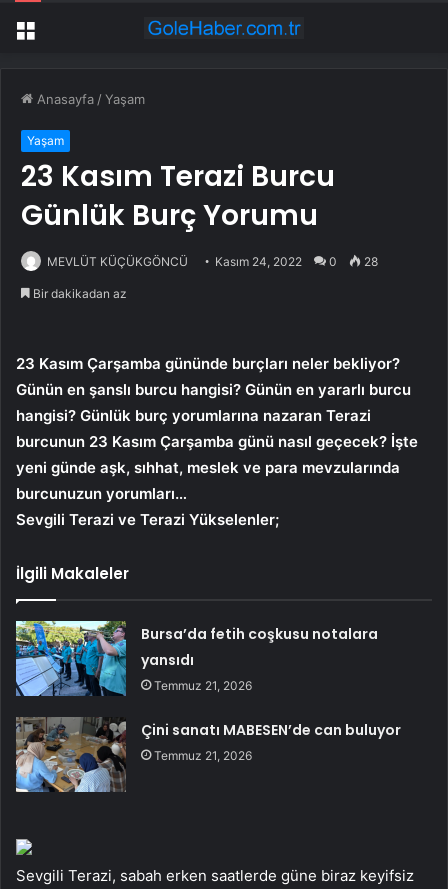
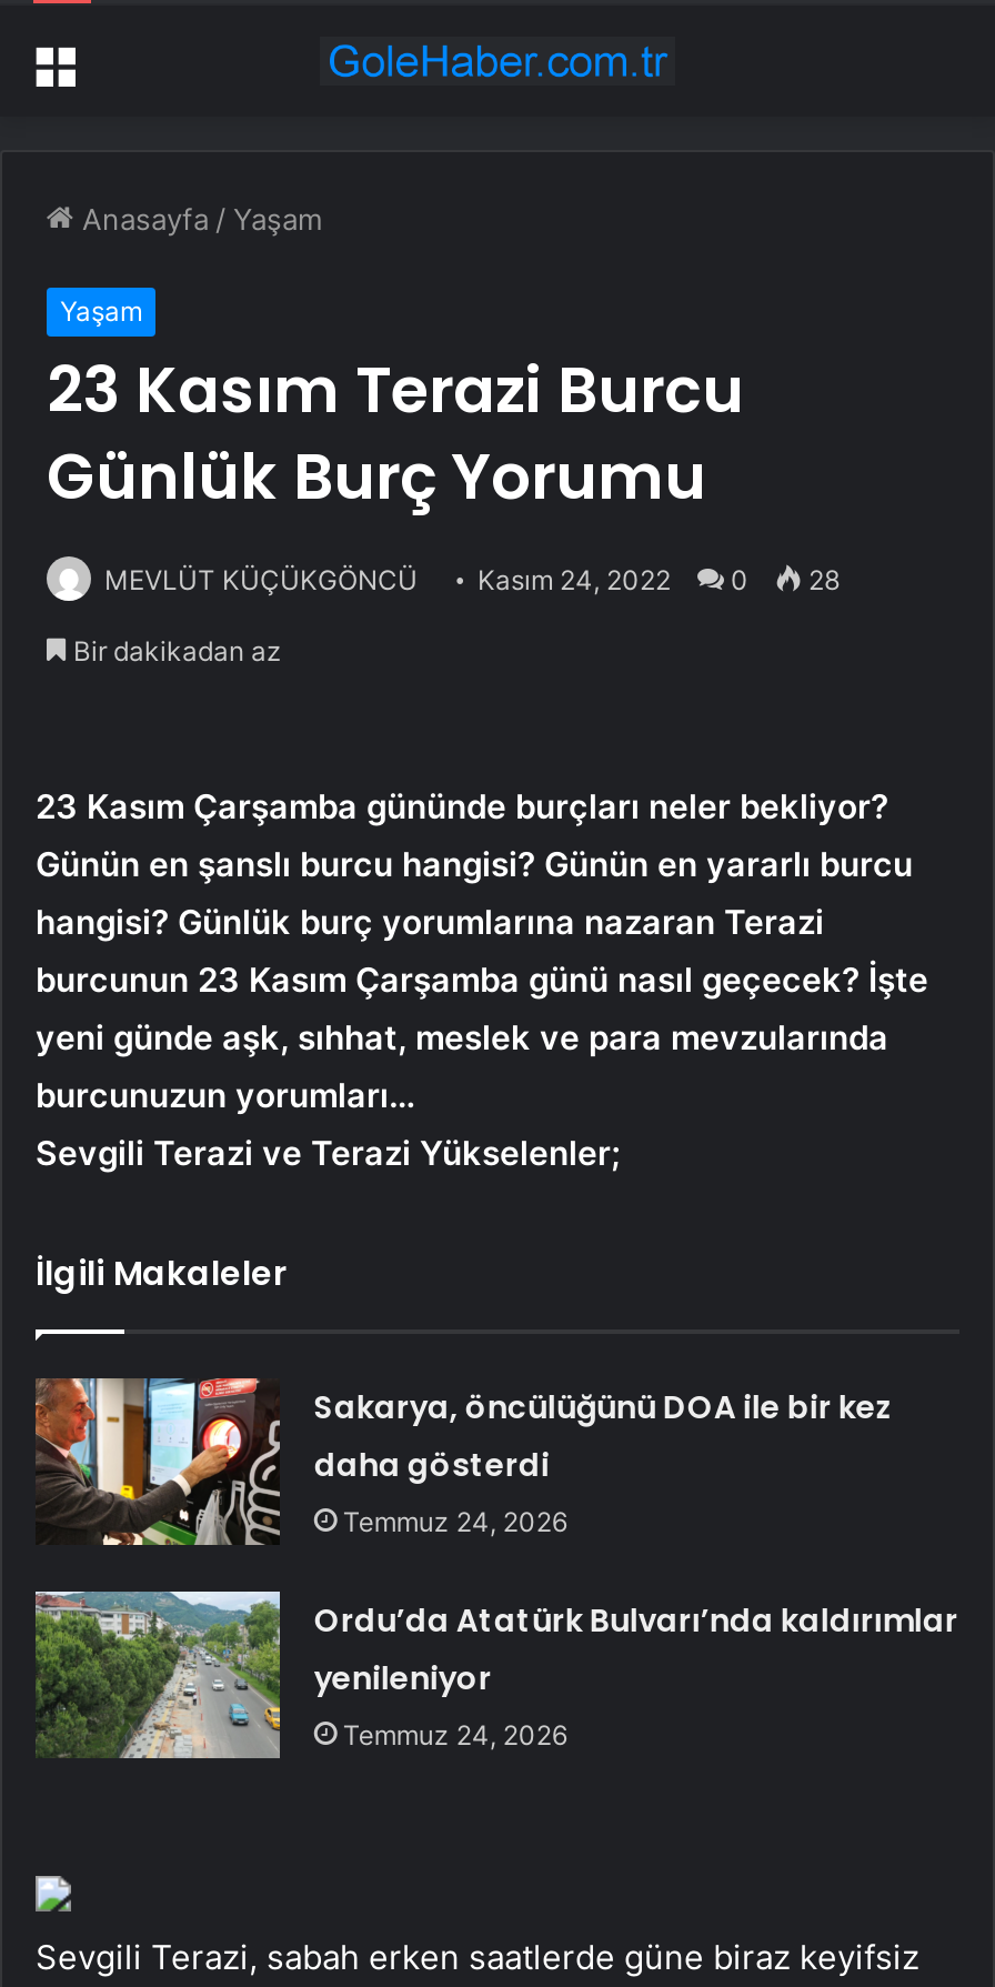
[15,620,378,697] [image] | Bursa’da fetih coşkusu notalara | yansıdı | Temmuz 21, 2026 -> [33,1376,894,1547] [image] | Sakarya, öncülüğünü DOA ile bir kez | daha gösterdi | Temmuz 24, 2026
[15,717,401,793] [image] | Çini sanatı MABESEN’de can buluyor | Temmuz 21, 2026 -> [36,1589,958,1760] [image] | Ordu’da Atatürk Bulvarı’nda kaldırımlar | yenileniyor | Temmuz 24, 2026

